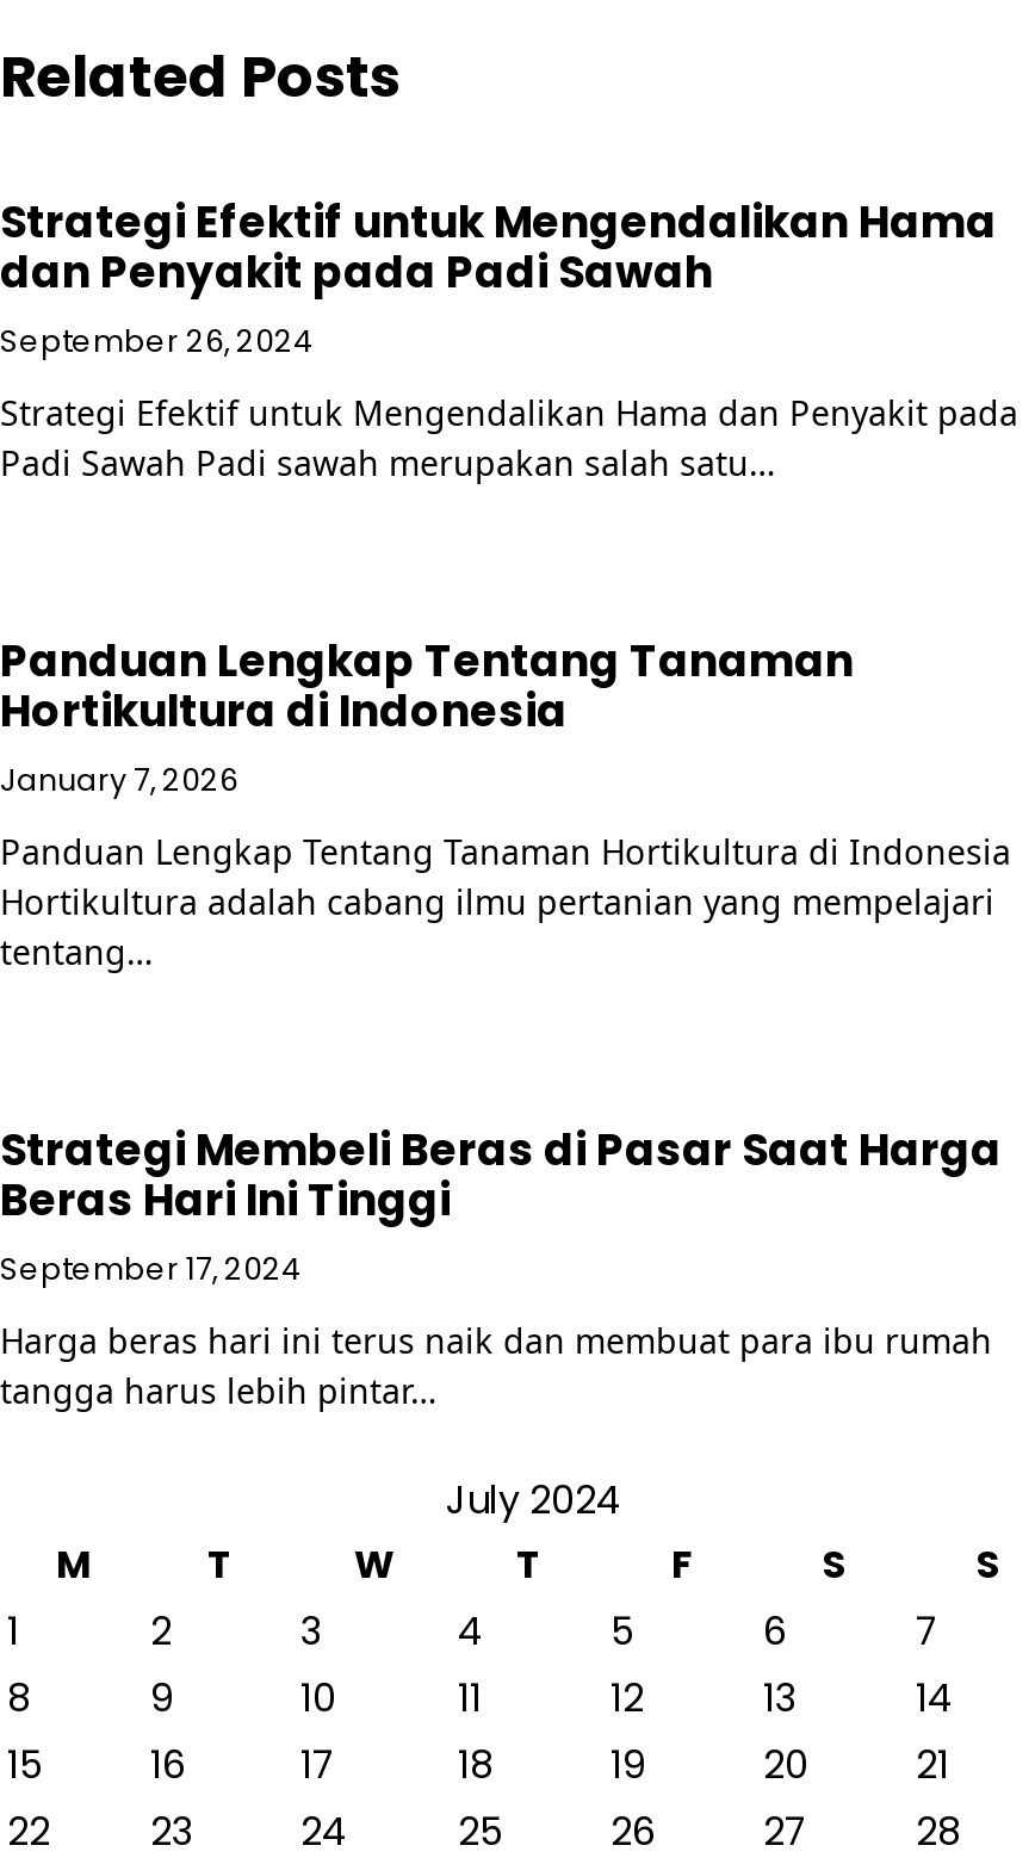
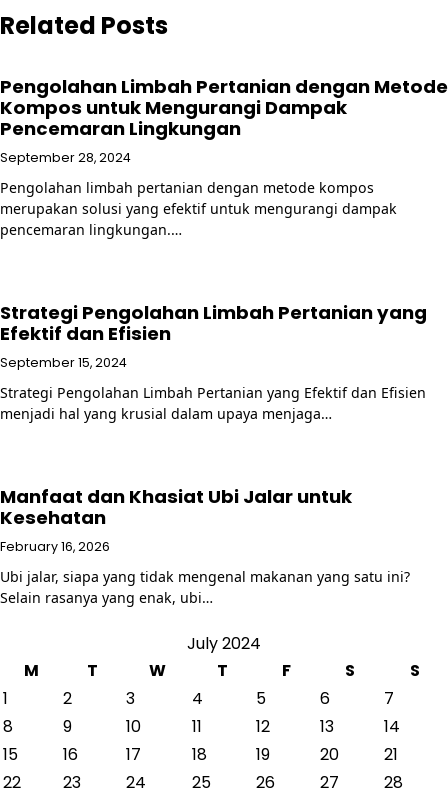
[0,192,997,361] Strategi Efektif untuk Mengendalikan Hama | dan Penyakit pada Padi Sawah | September 26, 2024 -> [0,74,448,166] Pengolahan Limbah Pertanian dengan Metode | Kompos untuk Mengurangi Dampak | Pencemaran Lingkungan | September 28, 2024
[0,389,1018,485] Strategi Efektif untuk Mengendalikan Hama dan Penyakit pada | Padi Sawah Padi sawah merupakan salah satu… -> [0,178,397,239] Pengolahan limbah pertanian dengan metode kompos | merupakan solusi yang efektif untuk mengurangi dampak | pencemaran lingkungan.…
[0,630,854,800] Panduan Lengkap Tentang Tanaman | Hortikultura di Indonesia | January 7, 2026 -> [0,300,427,371] Strategi Pengolahan Limbah Pertanian yang | Efektif dan Efisien | September 15, 2024
[0,828,1011,974] Panduan Lengkap Tentang Tanaman Hortikultura di Indonesia | Hortikultura adalah cabang ilmu pertanian yang mempelajari | tentang… -> [0,383,426,423] Strategi Pengolahan Limbah Pertanian yang Efektif dan Efisien | menjadi hal yang krusial dalam upaya menjaga…
[0,1119,1002,1289] Strategi Membeli Beras di Pasar Saat Harga | Beras Hari Ini Tinggi | September 17, 2024 -> [0,484,352,555] Manfaat dan Khasiat Ubi Jalar untuk | Kesehatan | February 16, 2026
[0,1317,992,1413] Harga beras hari ini terus naik dan membuat para ibu rumah | tangga harus lebih pintar… -> [0,567,410,607] Ubi jalar, siapa yang tidak mengenal makanan yang satu ini? | Selain rasanya yang enak, ubi…

